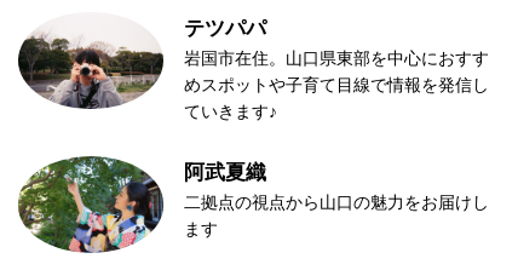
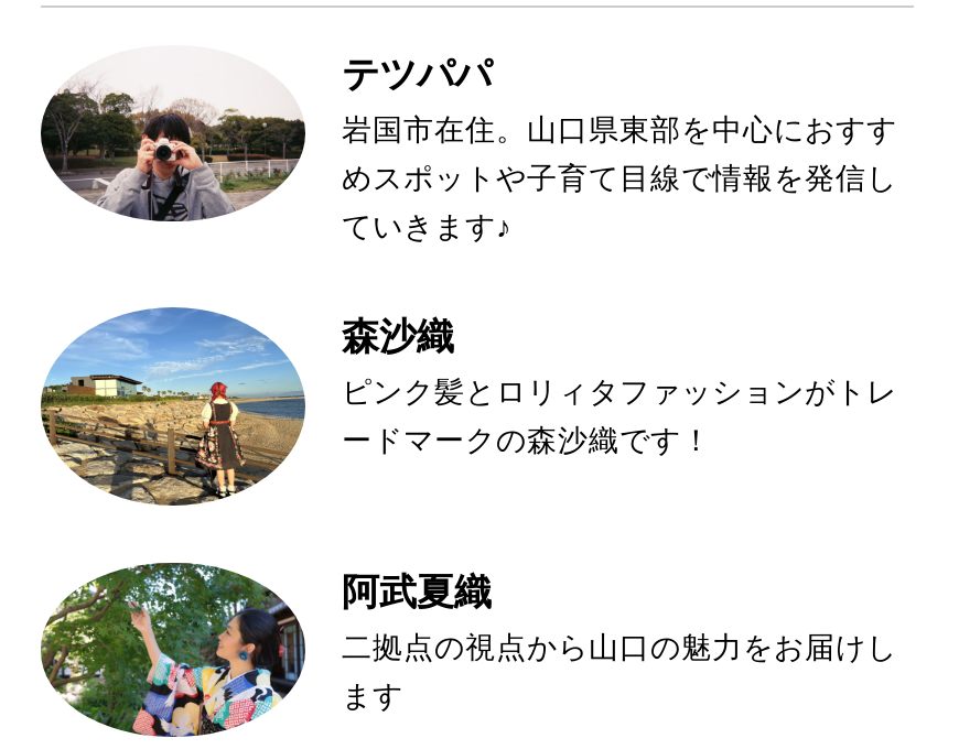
none -> [41,306,897,509] [image] | 森沙織 | ピンク髪とロリィタファッションがトレ | ードマークの森沙織です！

